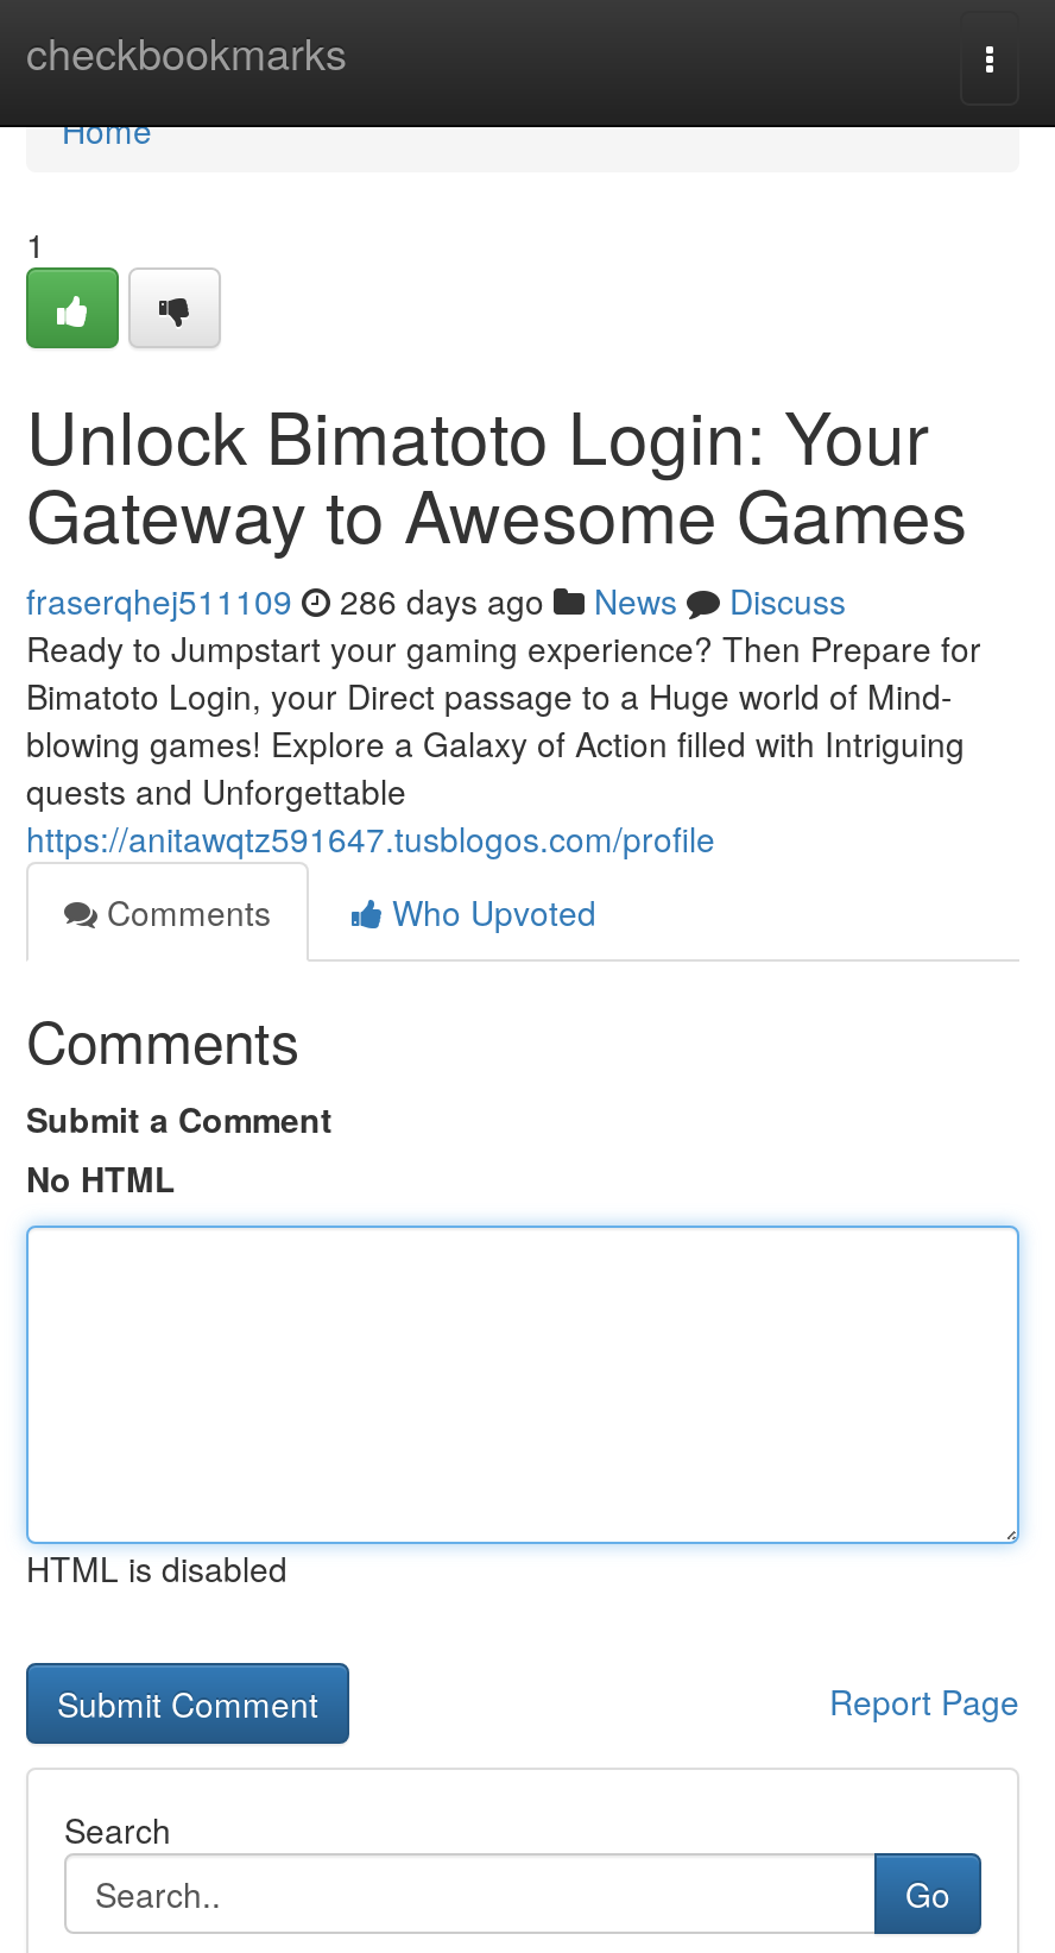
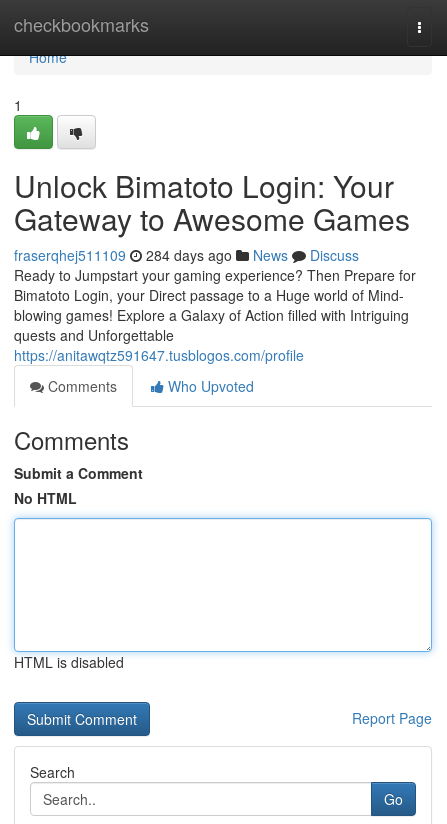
[26,577,846,624] fraserqhej511109 286 days ago News Discuss -> [14,245,359,265] fraserqhej511109 284 days ago News Discuss

